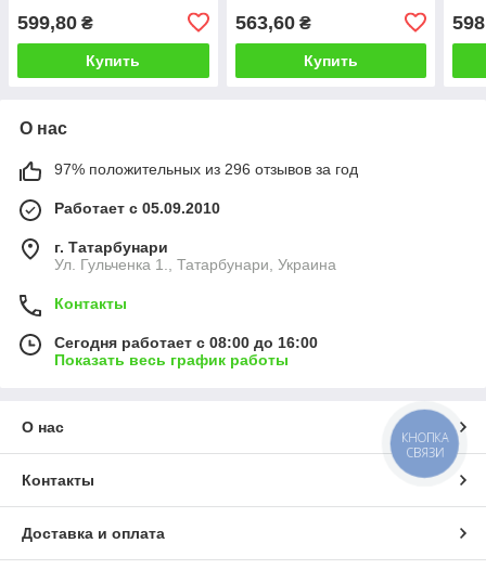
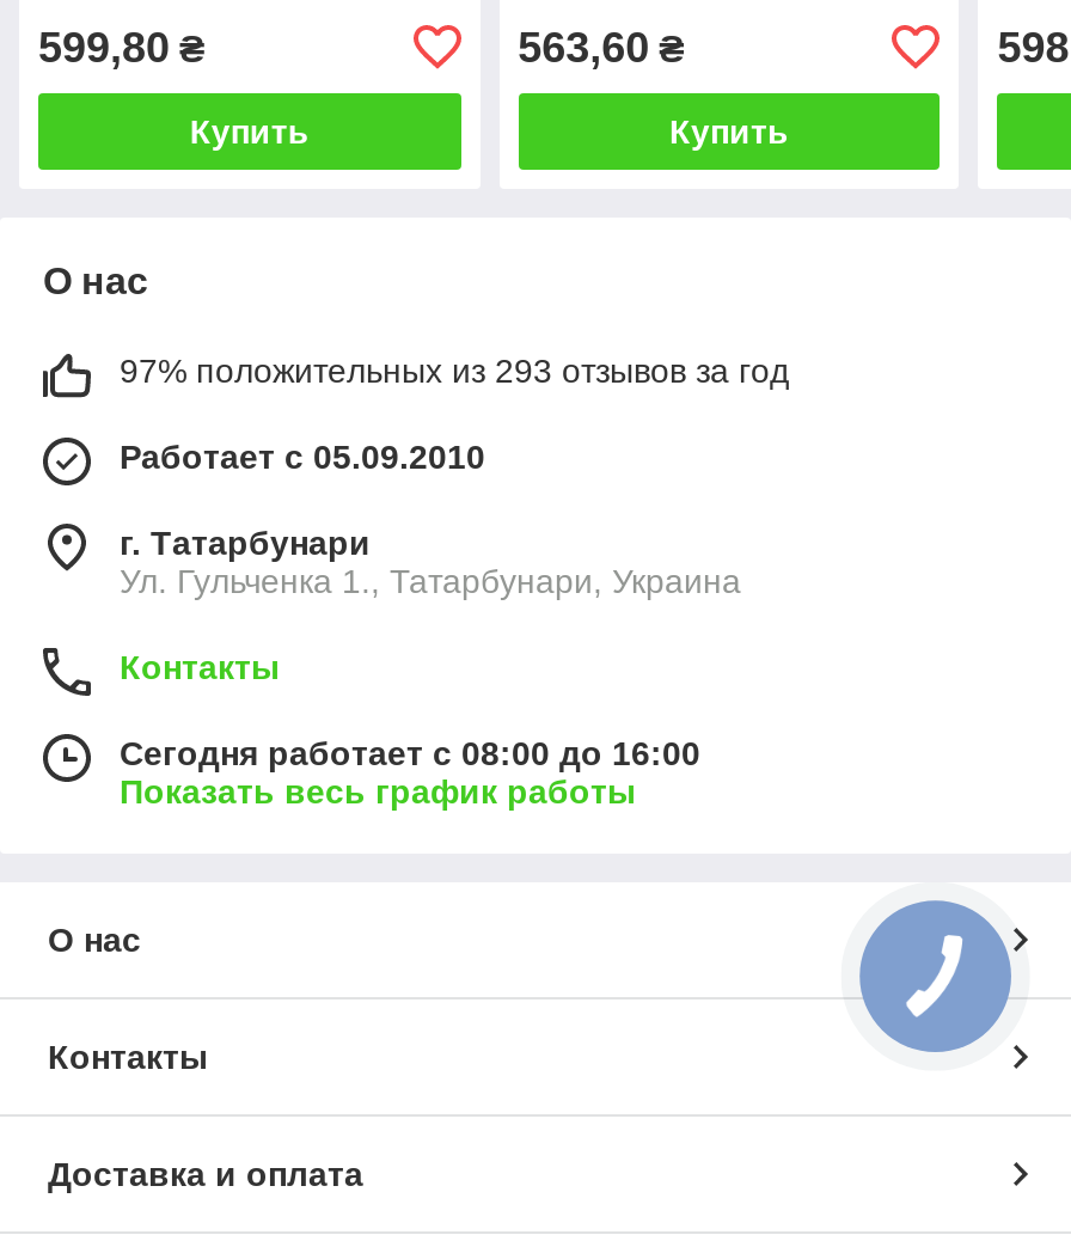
[54,160,358,178] 97% положительных из 296 отзывов за год -> [120,351,789,389] 97% положительных из 293 отзывов за год
[401,429,448,460] КНОПКА | СВЯЗИ -> none

